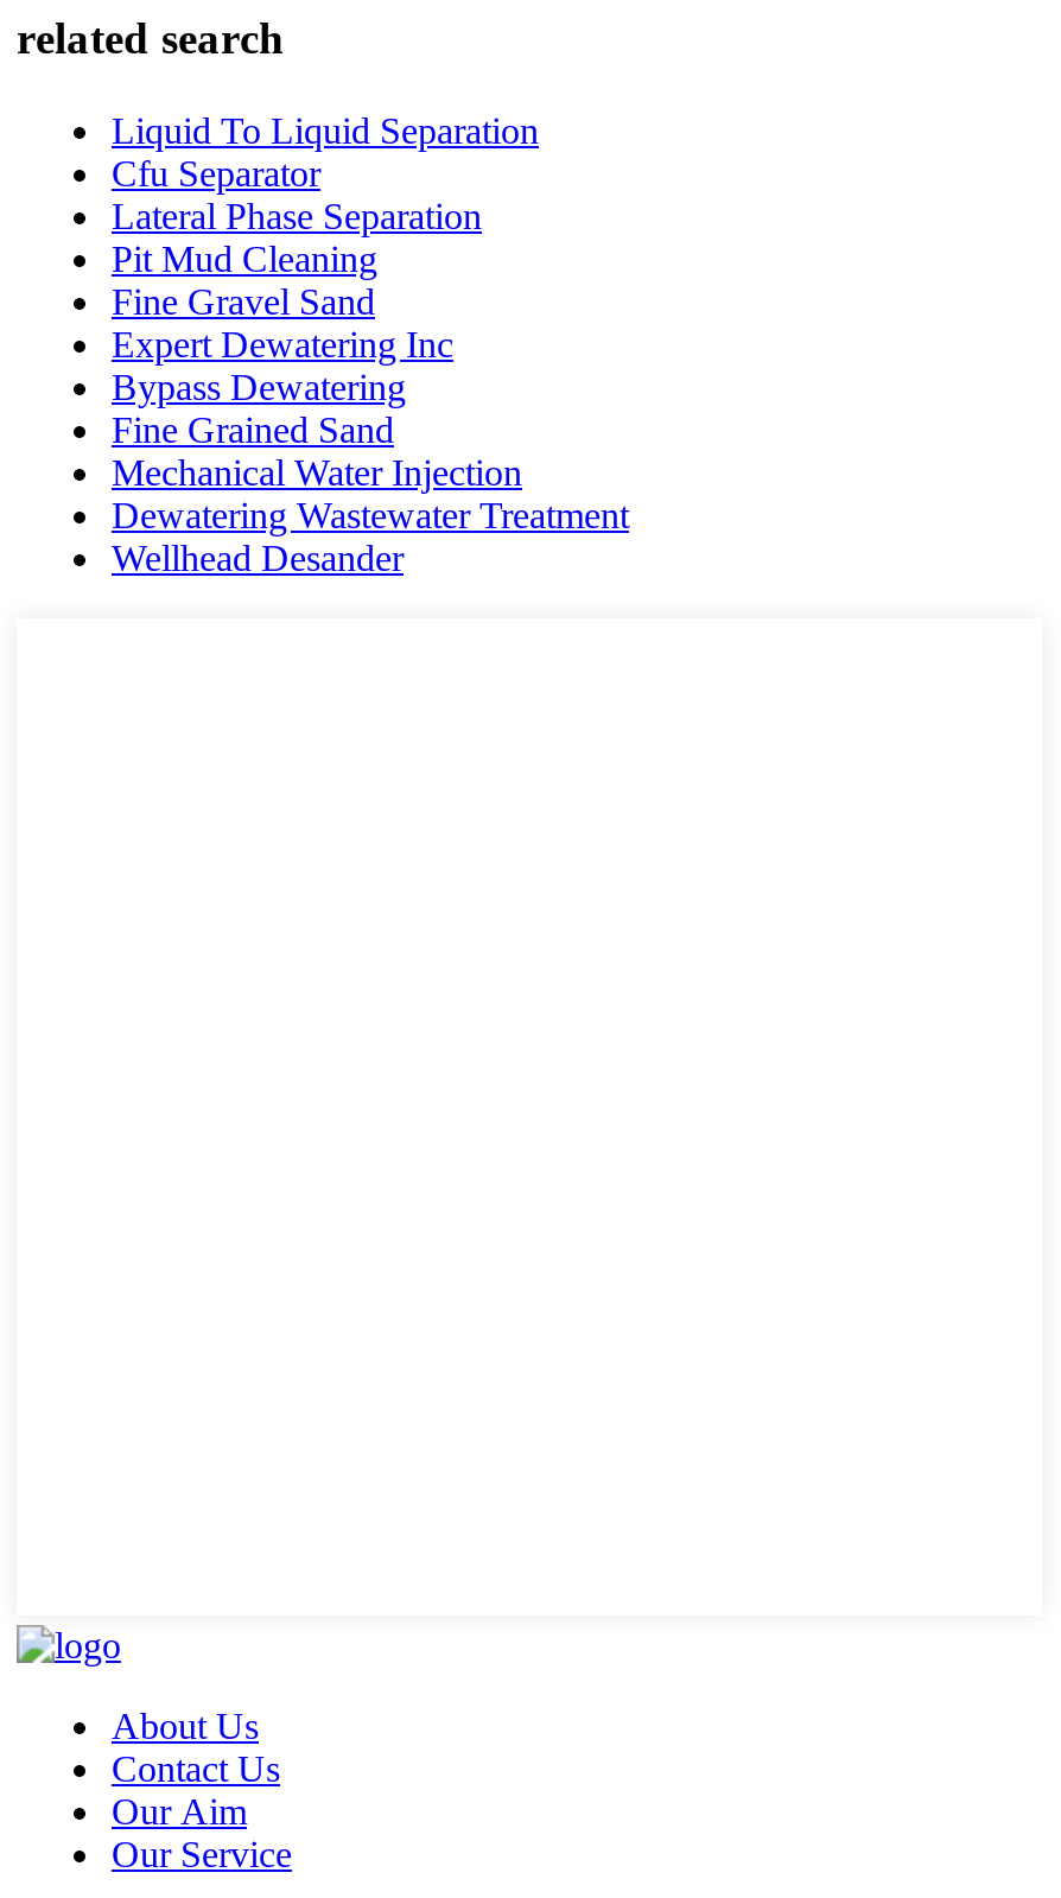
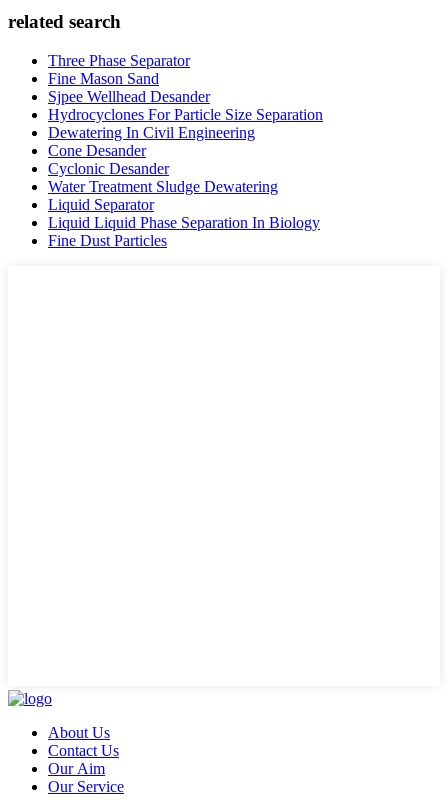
[112,110,629,578] Liquid To Liquid Separation | Cfu Separator | Lateral Phase Separation | Pit Mud Cleaning | Fine Gravel Sand | Expert Dewatering Inc | Bypass Dewatering | Fine Grained Sand | Mechanical Water Injection | Dewatering Wastewater Treatment | Wellhead Desander -> [48,52,323,249] Three Phase Separator | Fine Mason Sand | Sjpee Wellhead Desander | Hydrocyclones For Particle Size Separation | Dewatering In Civil Engineering | Cone Desander | Cyclonic Desander | Water Treatment Sludge Dewatering | Liquid Separator | Liquid Liquid Phase Separation In Biology | Fine Dust Particles

